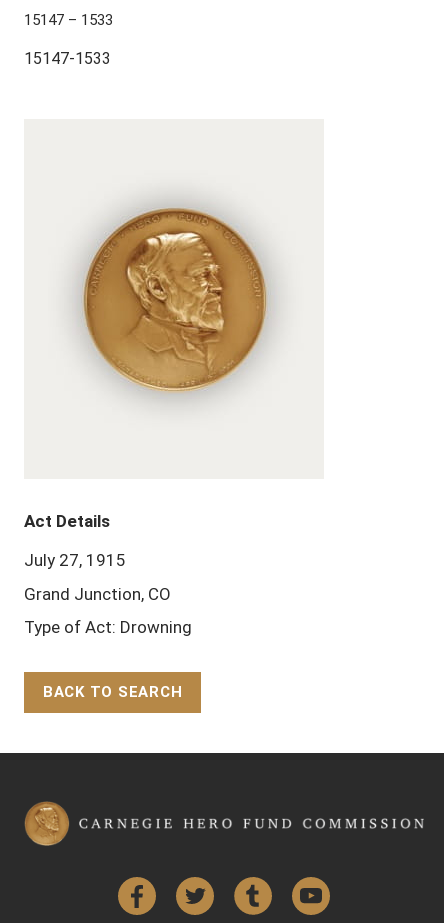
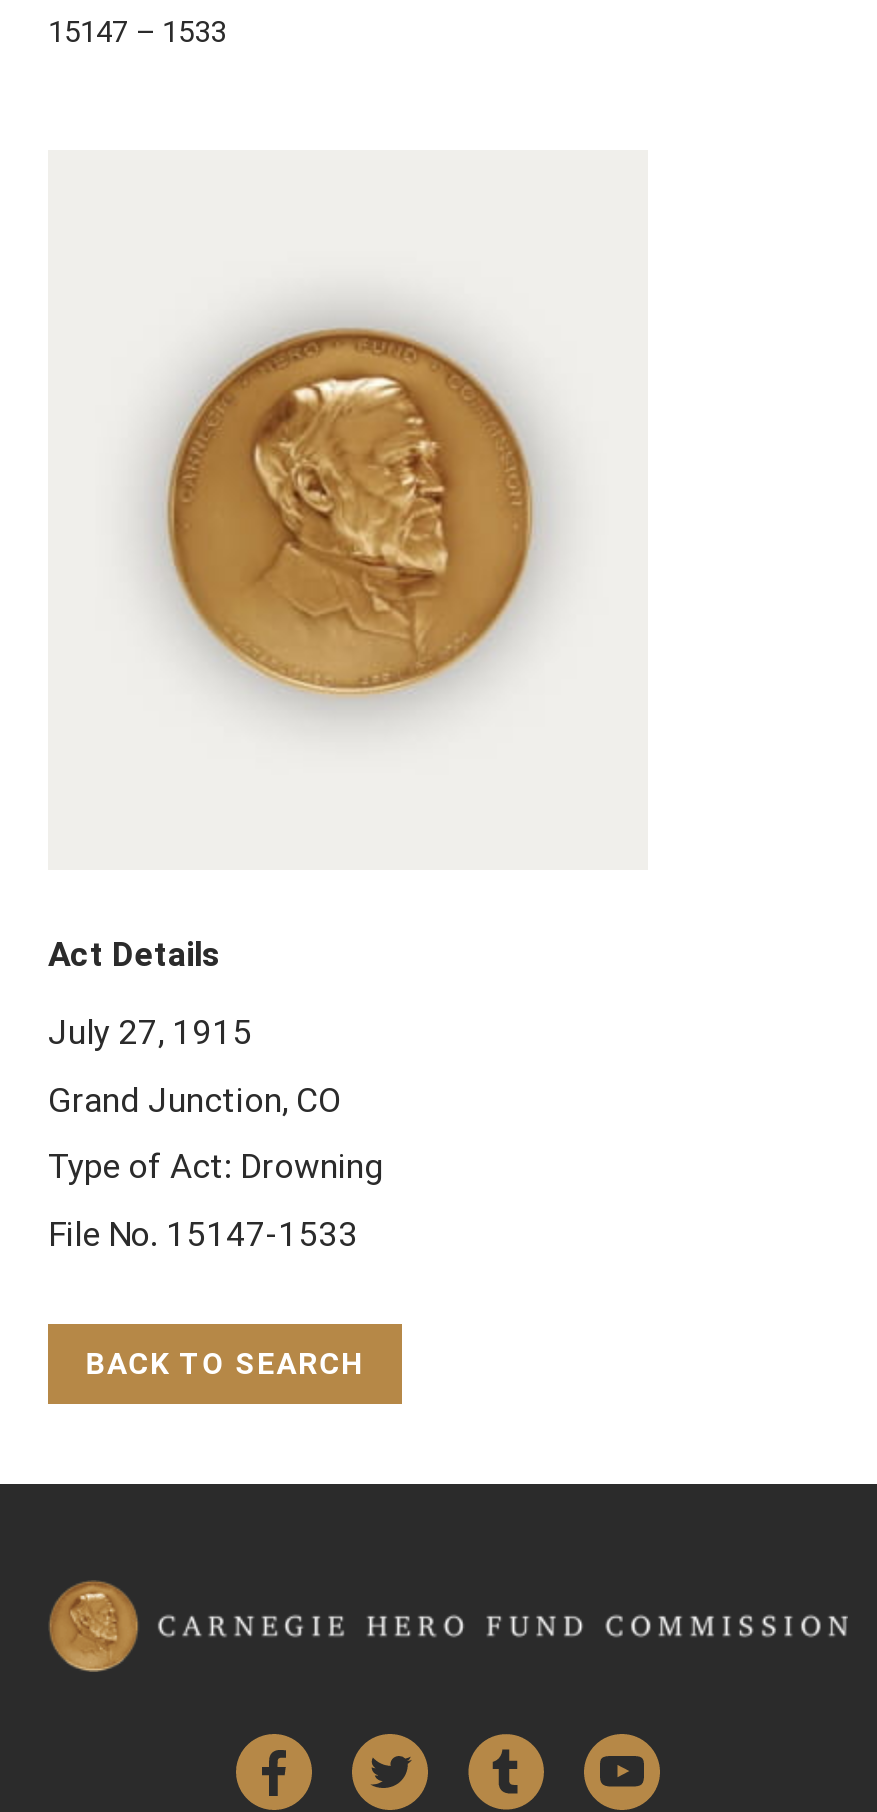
[24,49,111,68] 15147-1533 -> none
moved [70,197,279,400] -> [140,306,558,712]: [image]
moved [24,511,192,637] -> [48,934,384,1186]: Act Details | July 27, 1915 | Grand Junction, CO | Type of Act: Drowning
none -> [48,1213,358,1253] File No. 15147-1533

